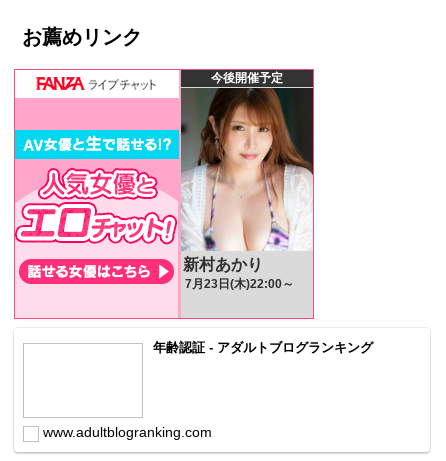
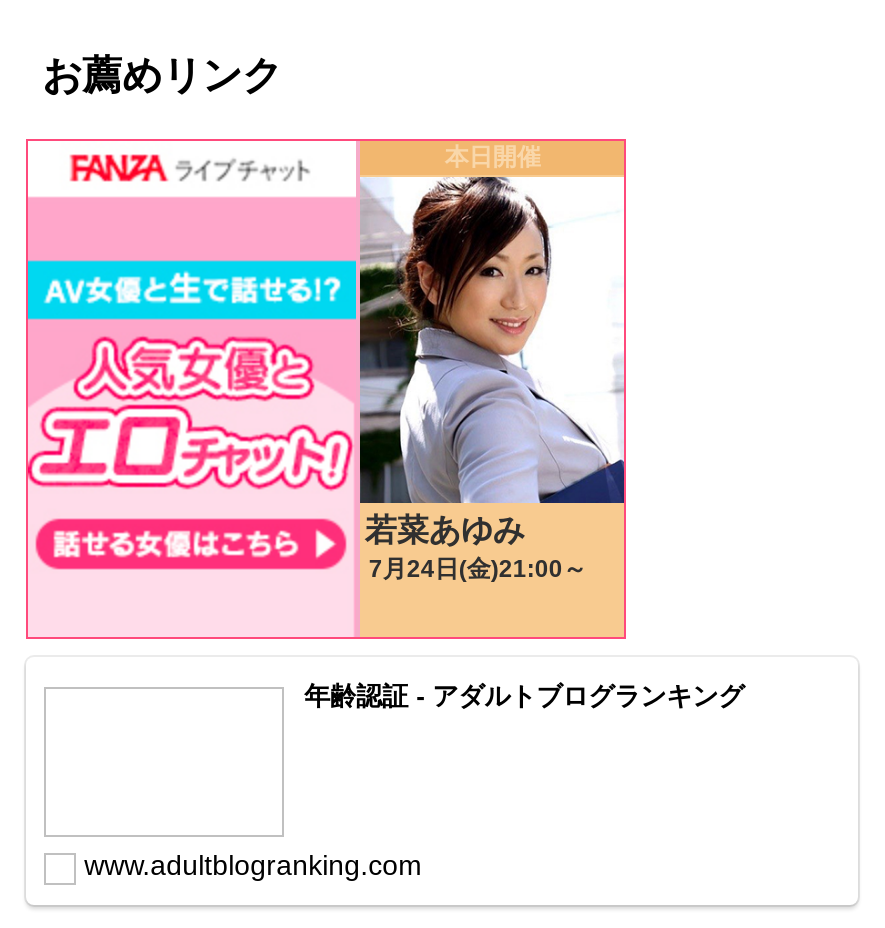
[180,69,314,317] [image] -> [358,139,626,637] [image]

